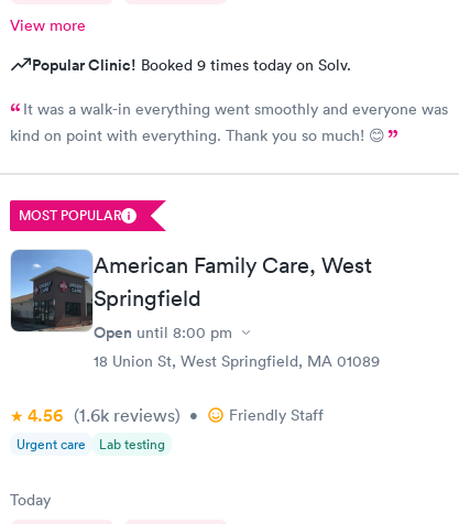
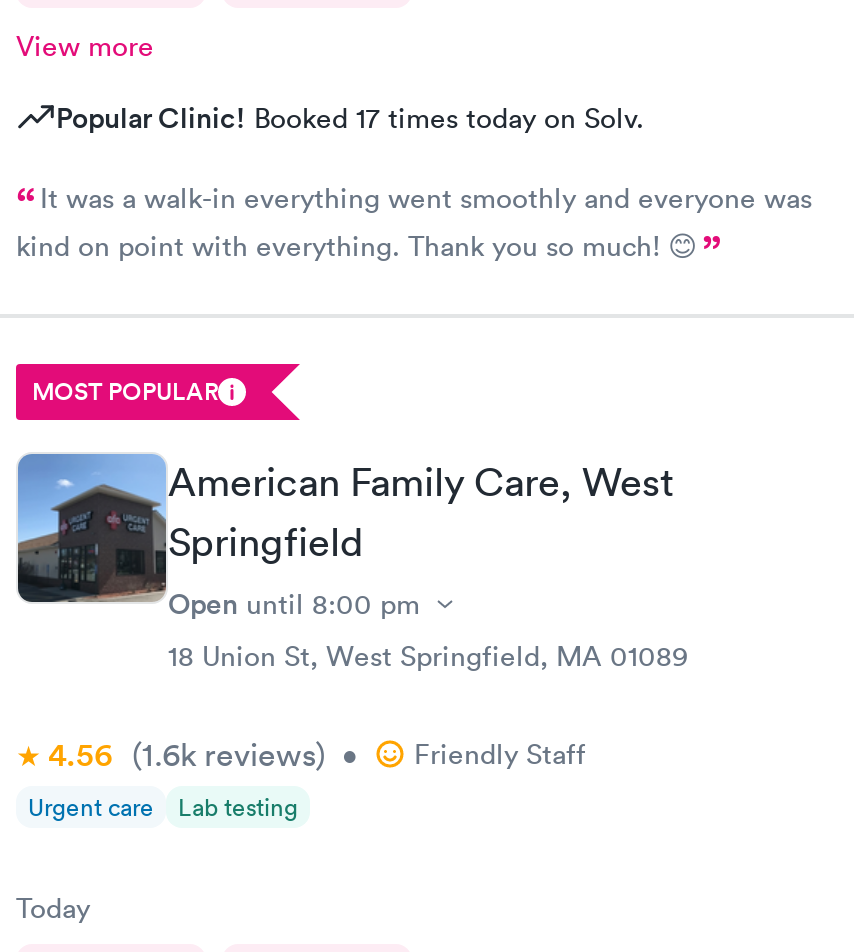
[32,53,351,75] Popular Clinic! Booked 9 times today on Solv. -> [56,97,644,137] Popular Clinic! Booked 17 times today on Solv.

